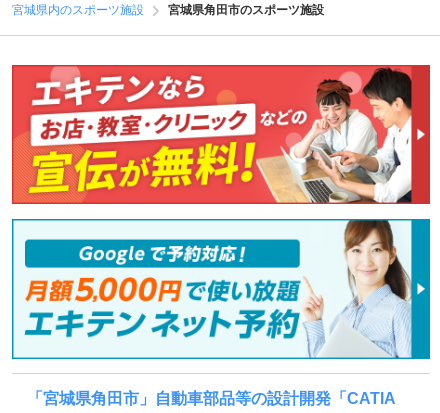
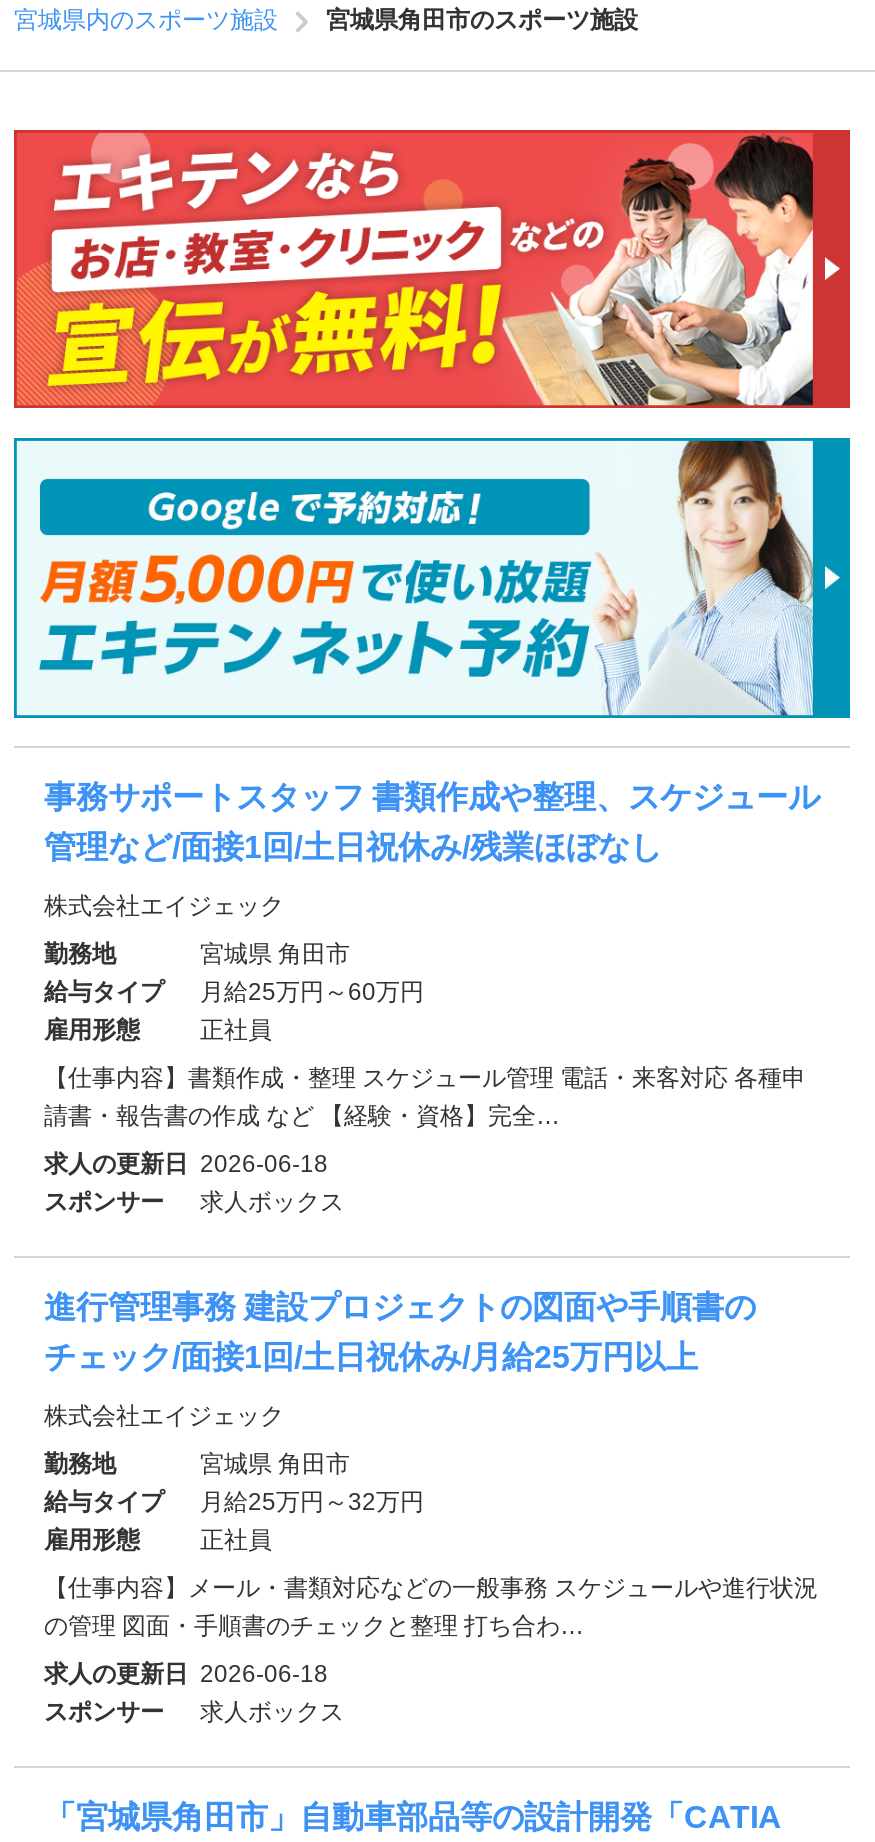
none -> [44,779,820,1725] 事務サポートスタッフ 書類作成や整理、スケジュール | 管理など/面接1回/土日祝休み/残業ほぼなし | 株式会社エイジェック | 勤務地 | 宮城県 角田市 | 給与タイプ | 月給25万円～60万円 | 雇用形態 | 正社員 | 【仕事内容】書類作成・整理 スケジュール管理 電話・来客対応 各種申 | 請書・報告書の作成 など 【経験・資格】完全… | 求人の更新日 2026-06-18 | スポンサー | 求人ボックス | 進行管理事務 建設プロジェクトの図面や手順書の | チェック/面接1回/土日祝休み/月給25万円以上 | 株式会社エイジェック | 勤務地 | 宮城県 角田市 | 給与タイプ | 月給25万円～32万円 | 雇用形態 | 正社員 | 【仕事内容】メール・書類対応などの一般事務 スケジュールや進行状況 | の管理 図面・手順書のチェックと整理 打ち合わ… | 求人の更新日 2026-06-18 | スポンサー | 求人ボックス

